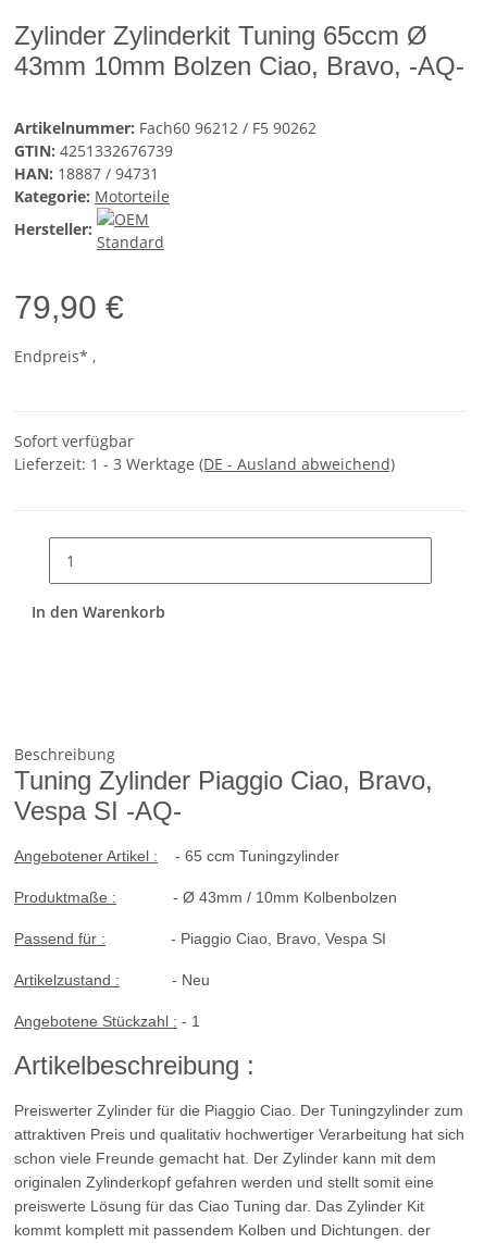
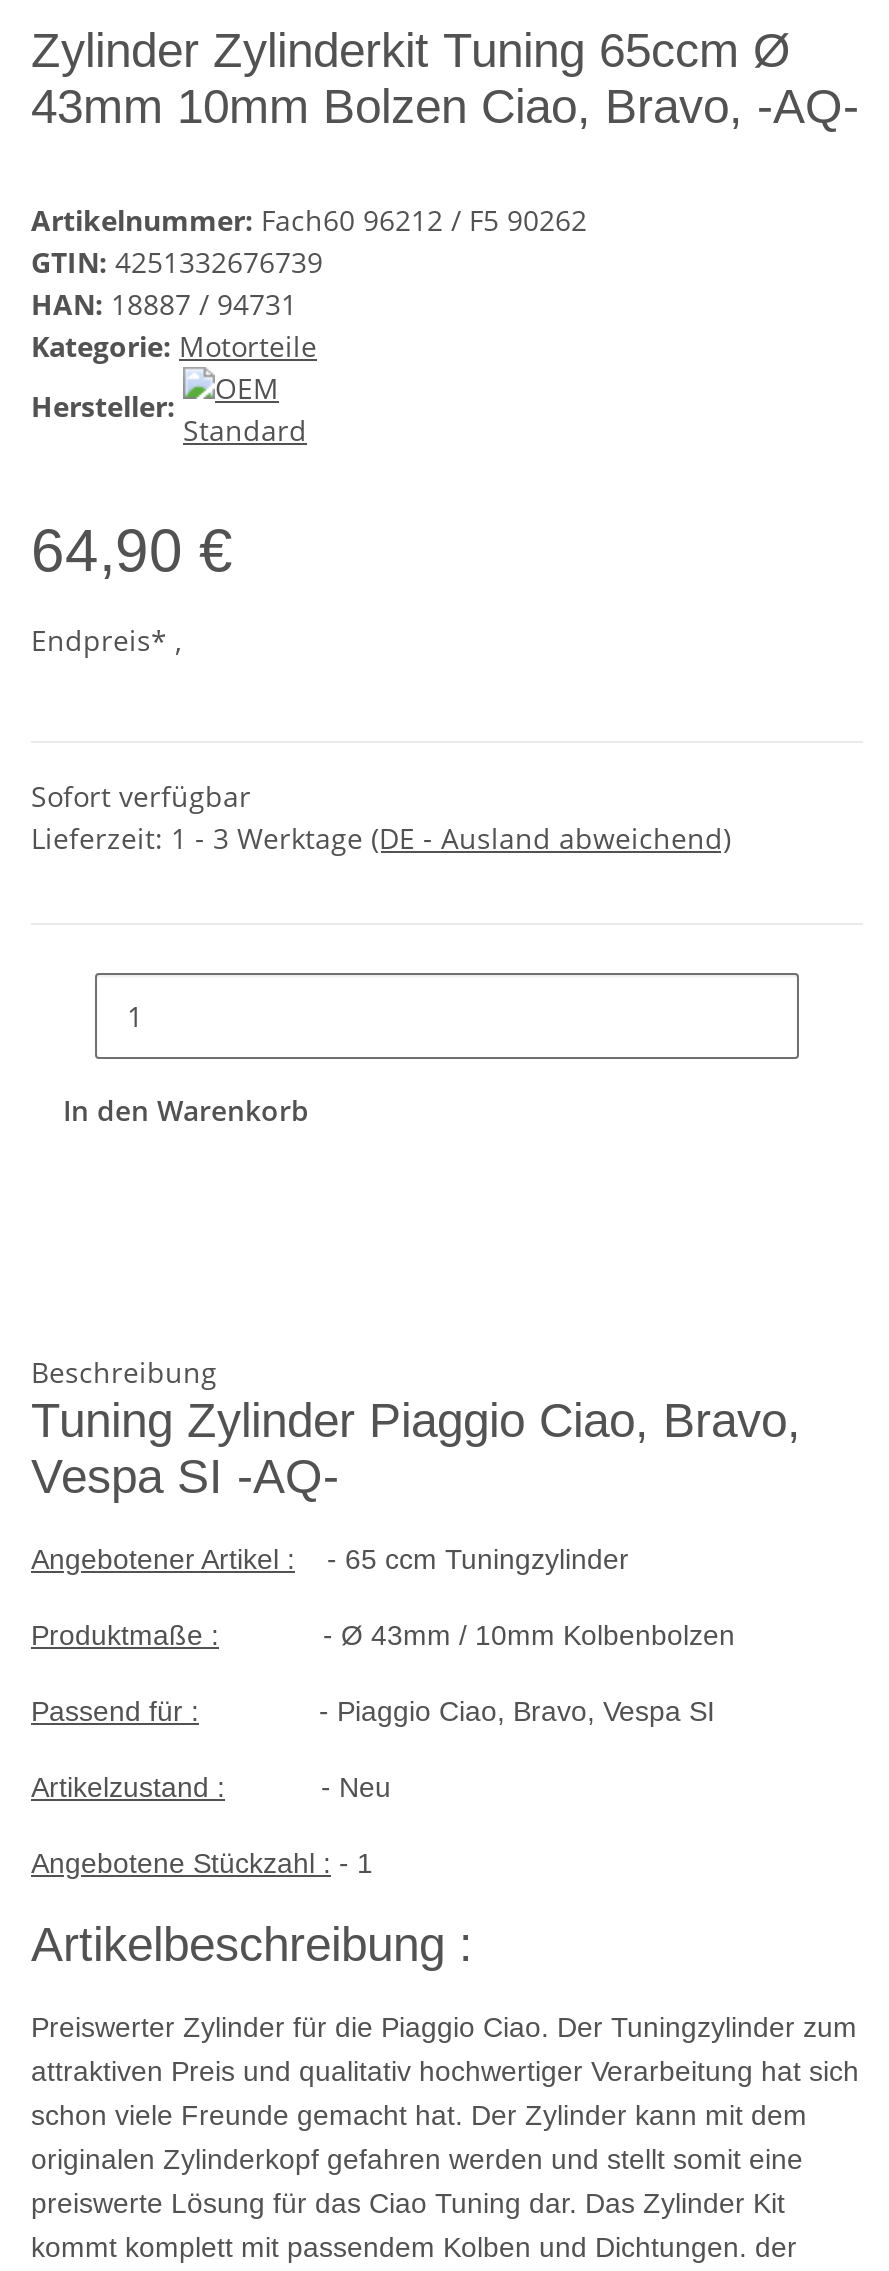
[14,289,124,325] 79,90 € -> [31,517,233,583] 64,90 €

